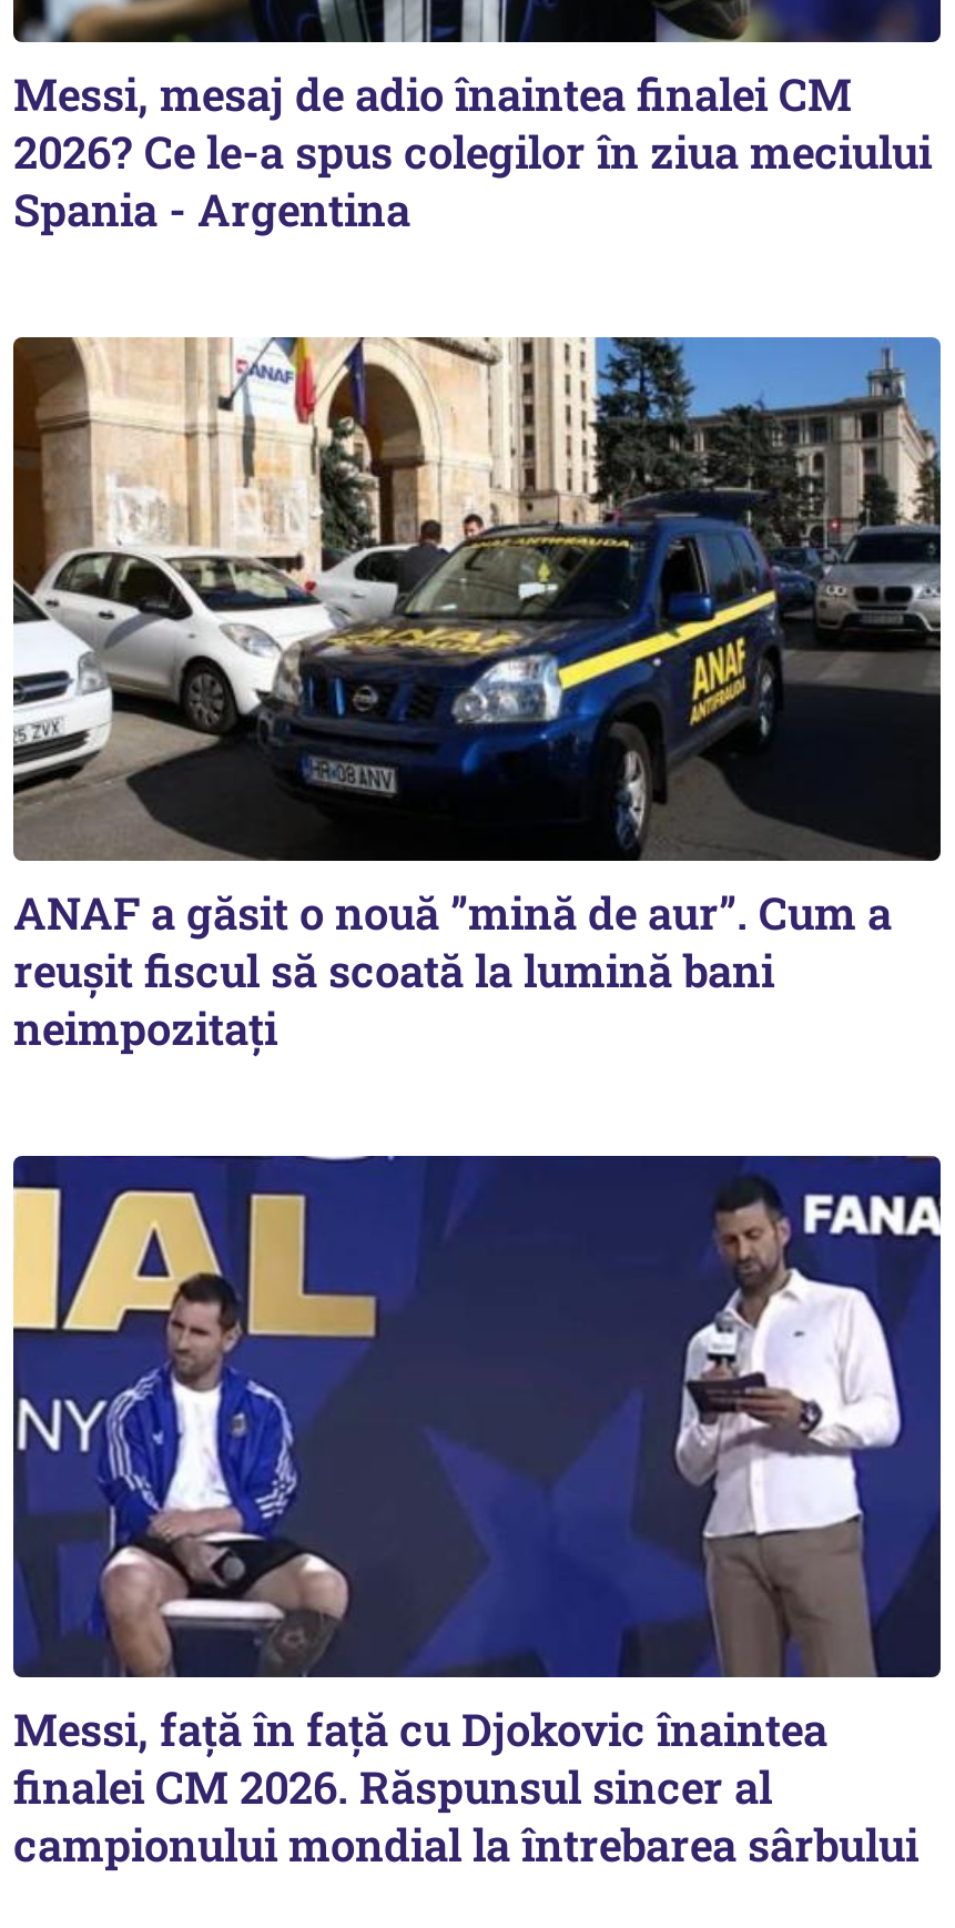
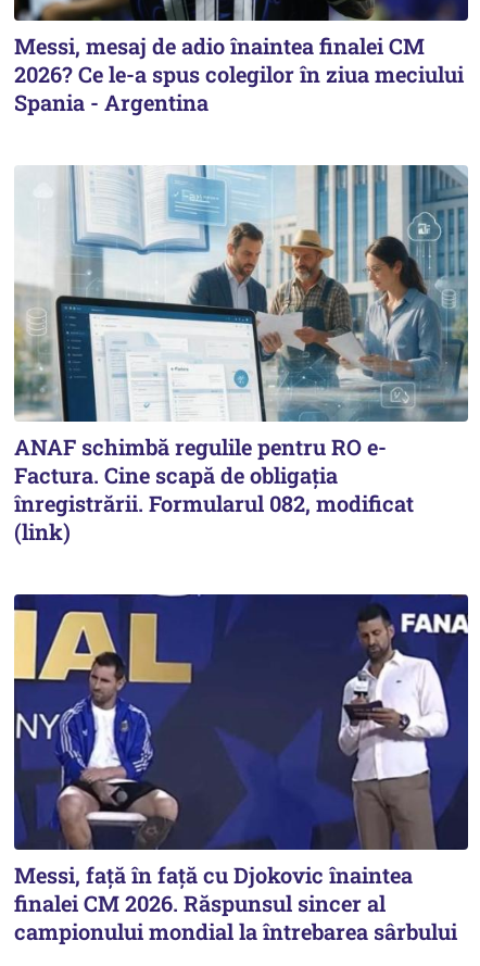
[11,335,943,1055] [image] | ANAF a găsit o nouă ”mină de aur”. Cum a | reușit fiscul să scoată la lumină bani | neimpozitați -> [13,164,469,545] [image] | ANAF schimbă regulile pentru RO e- | Factura. Cine scapă de obligația | înregistrării. Formularul 082, modificat | (link)

